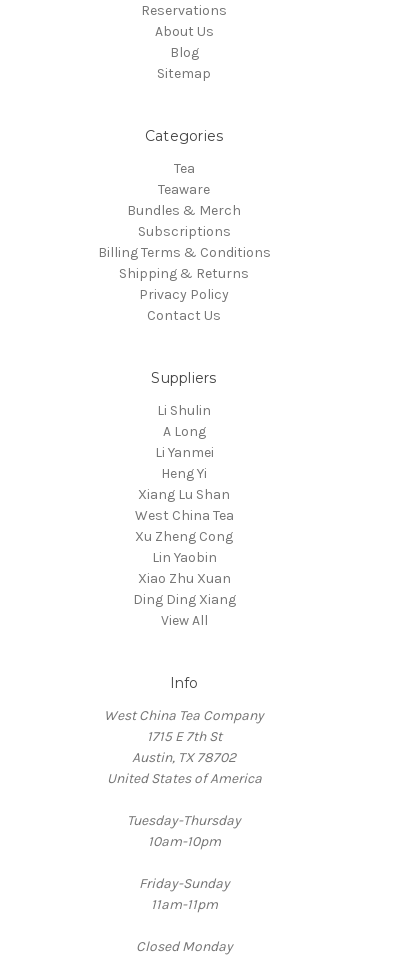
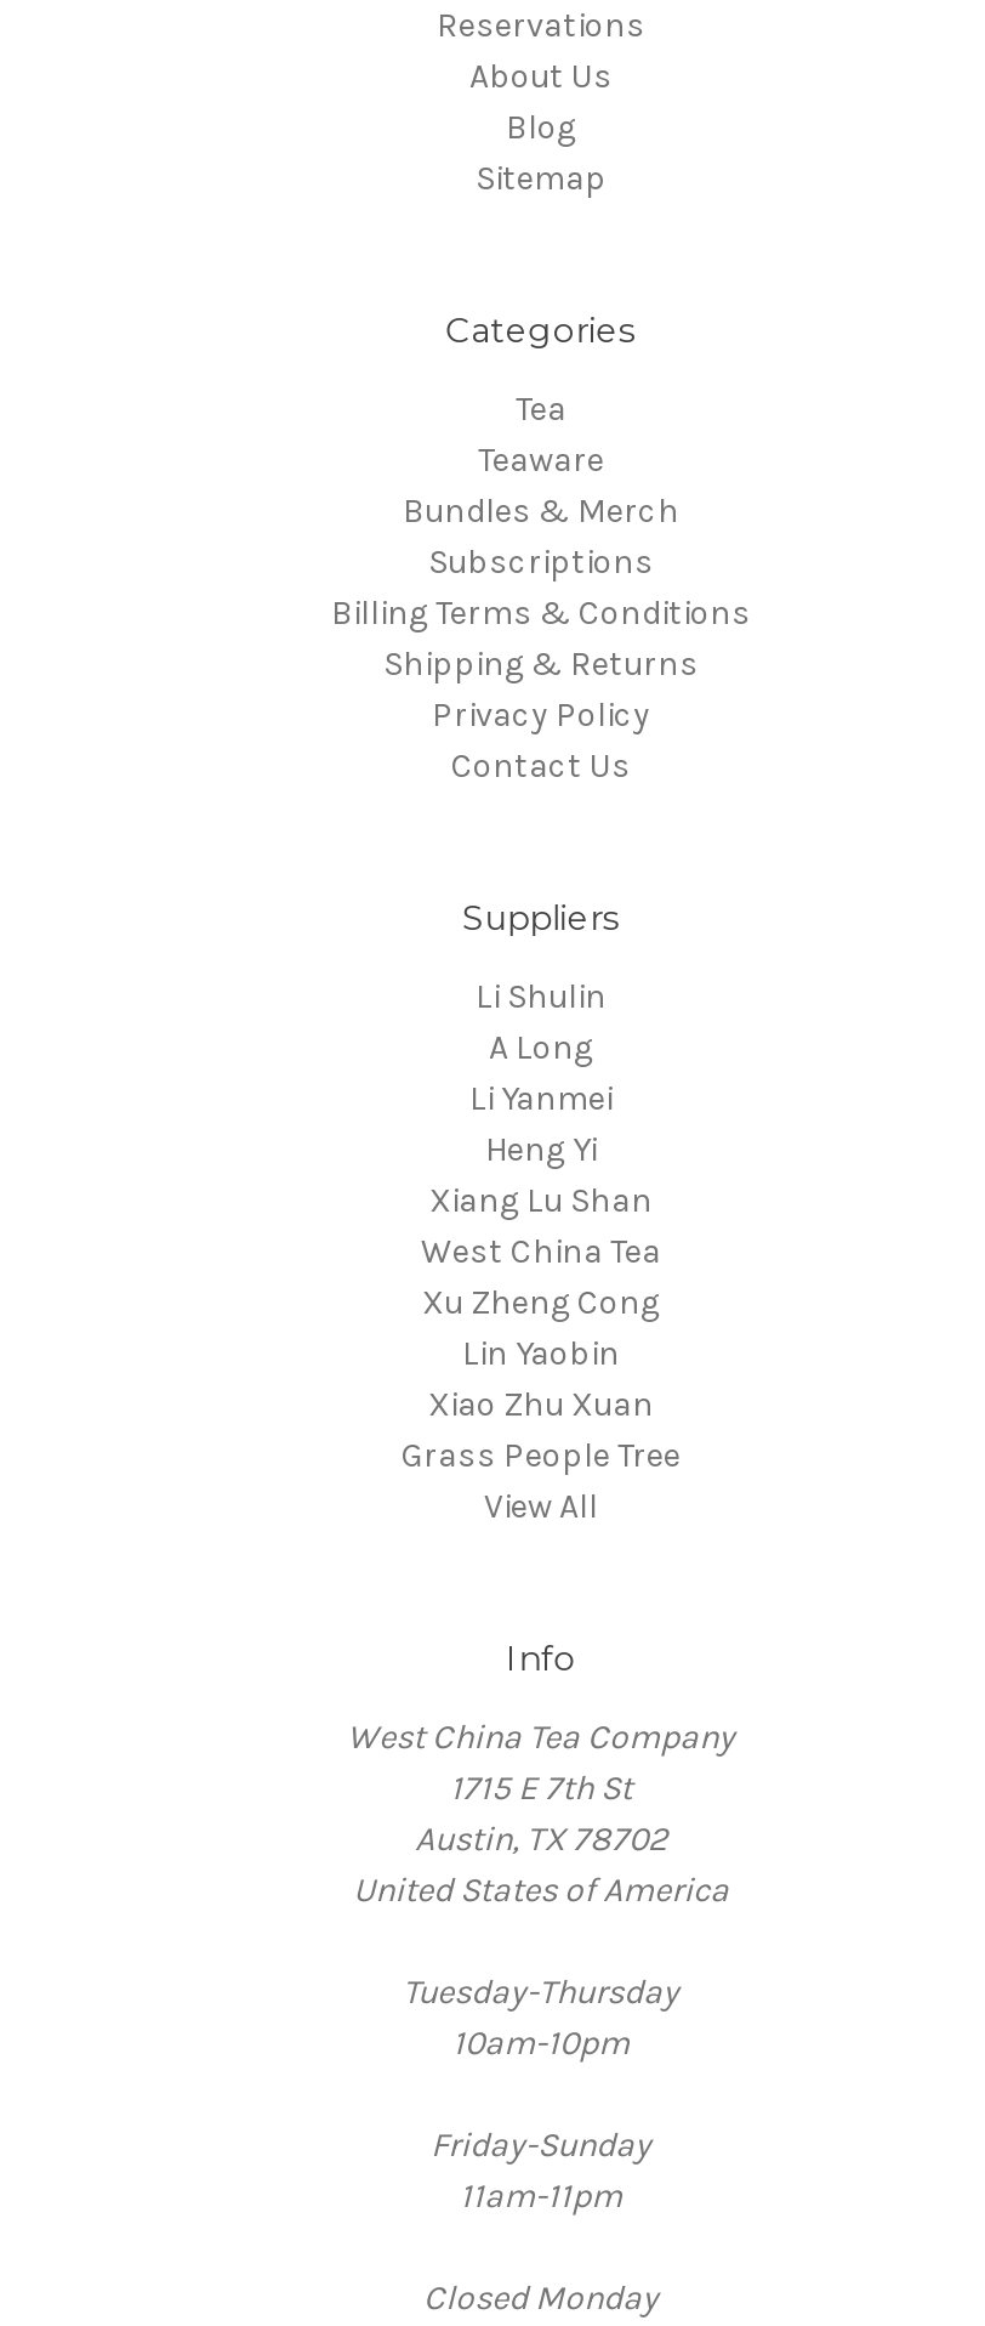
[132,591,235,608] Ding Ding Xiang -> [402,1435,681,1476] Grass People Tree

